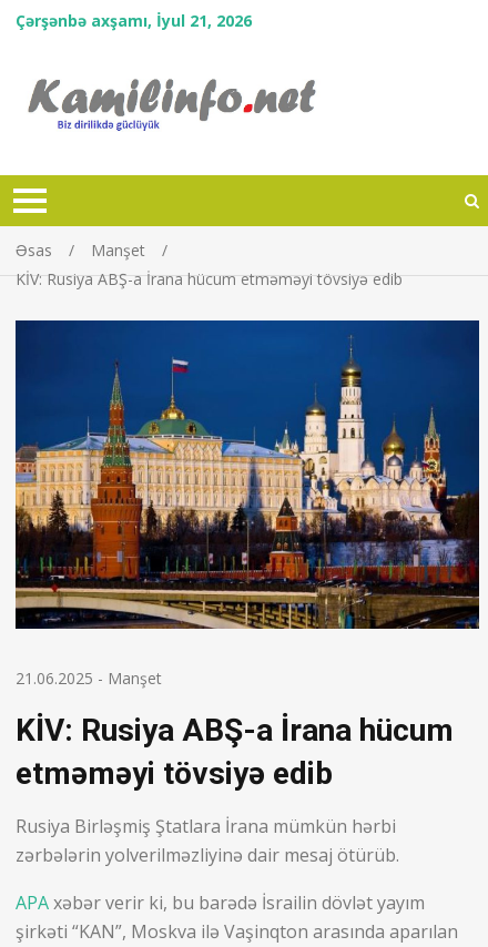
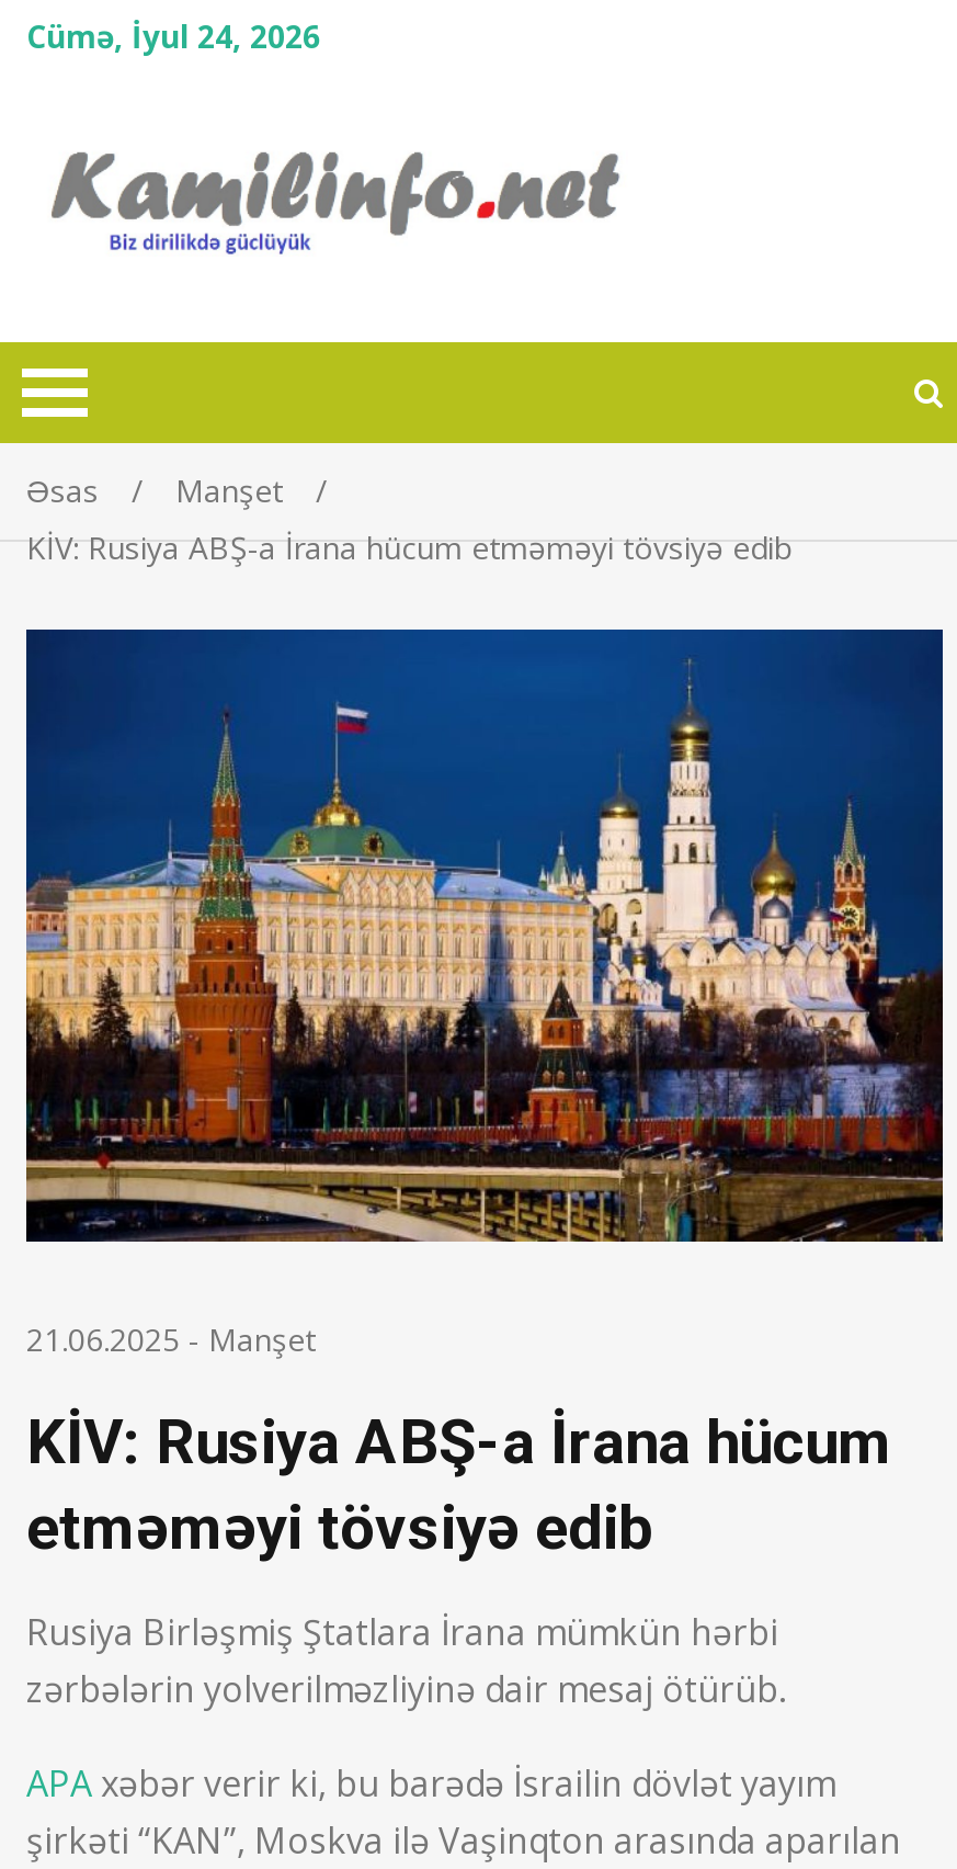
[16,10,252,31] Çərşənbə axşamı, İyul 21, 2026 -> [26,15,320,57] Cümə, İyul 24, 2026

